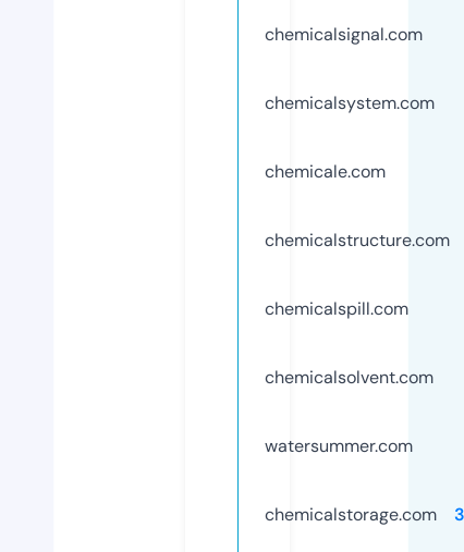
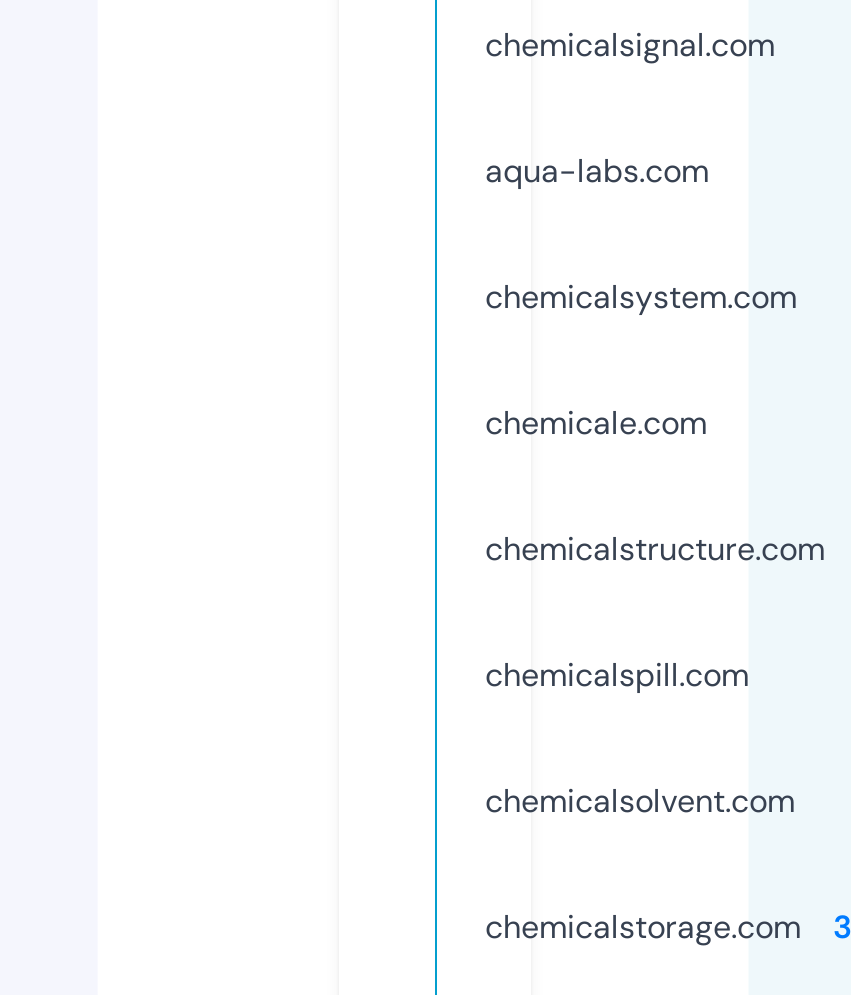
none -> [485,150,709,192] aqua-labs.com
moved [265,91,450,388] -> [485,276,825,822]: chemicalsystem.com | chemicale.com | chemicalstructure.com | chemicalspill.com | chemicalsolvent.com
[265,434,413,457] watersummer.com -> none

